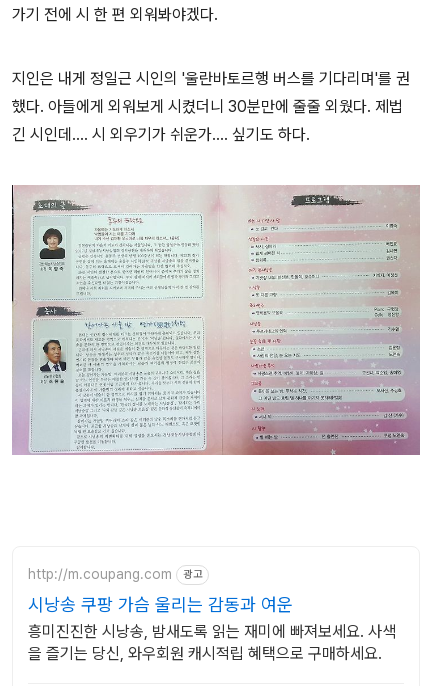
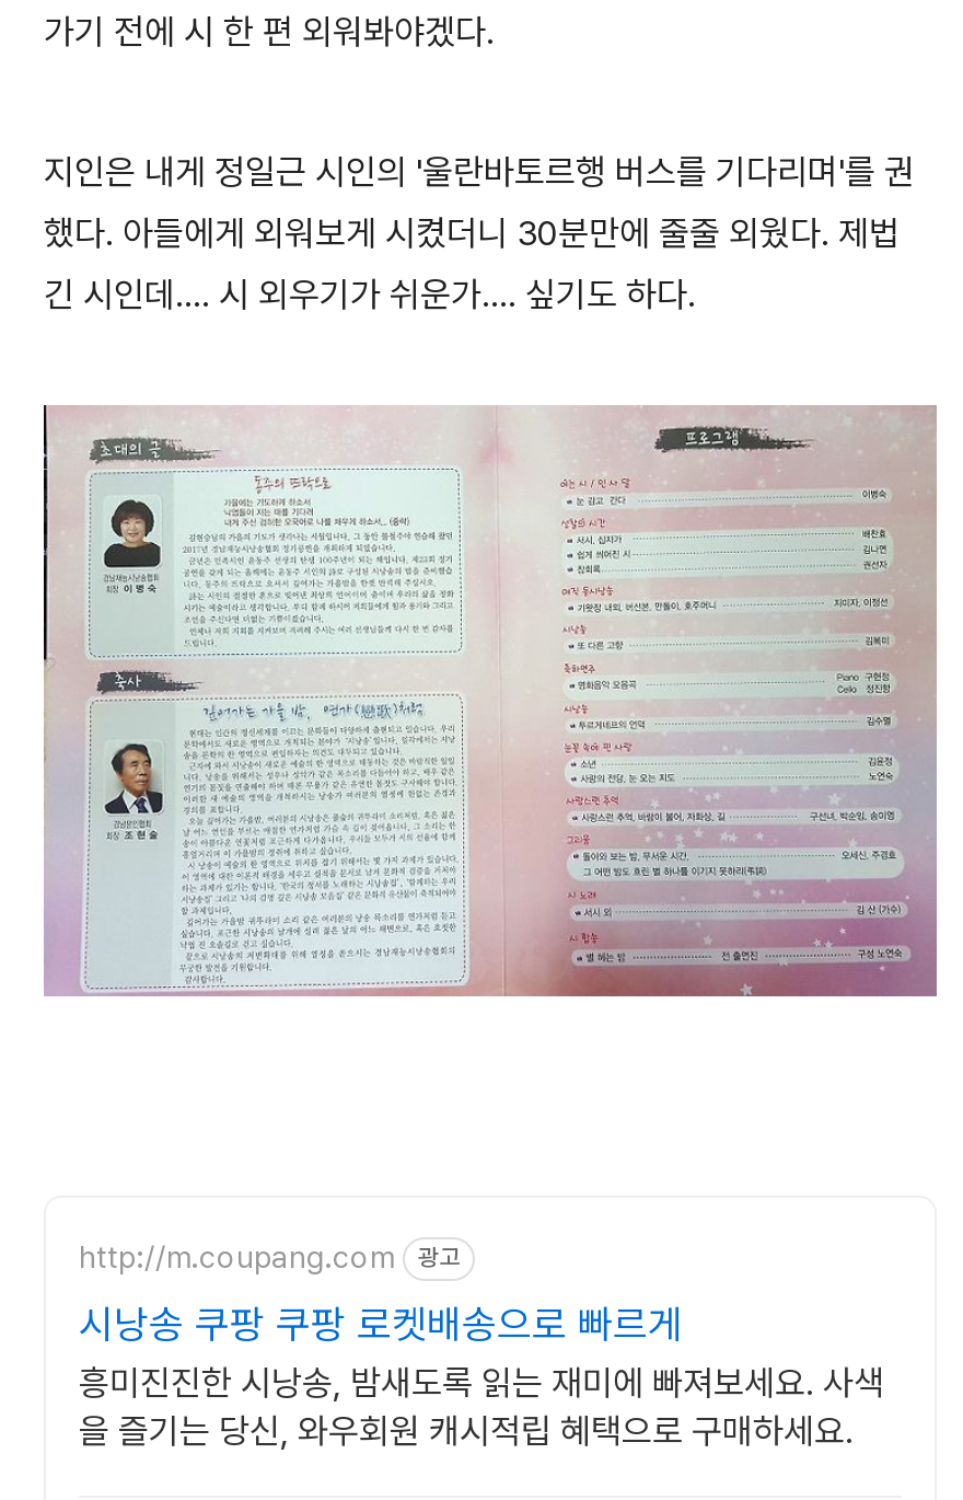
[28,593,293,614] 시낭송 쿠팡 가슴 울리는 감동과 여운 -> [79,1300,683,1346] 시낭송 쿠팡 쿠팡 로켓배송으로 빠르게

